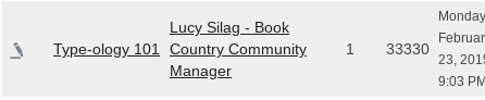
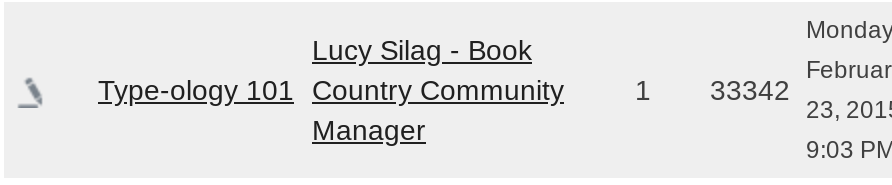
[345,40,430,58] 1 33330 -> [635,74,790,106] 1 33342

